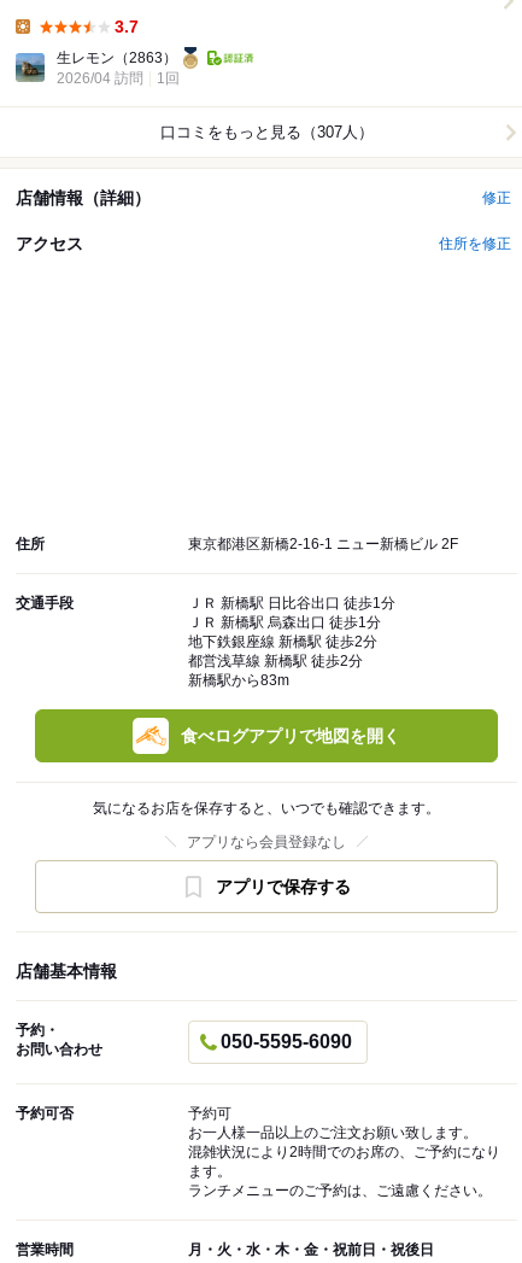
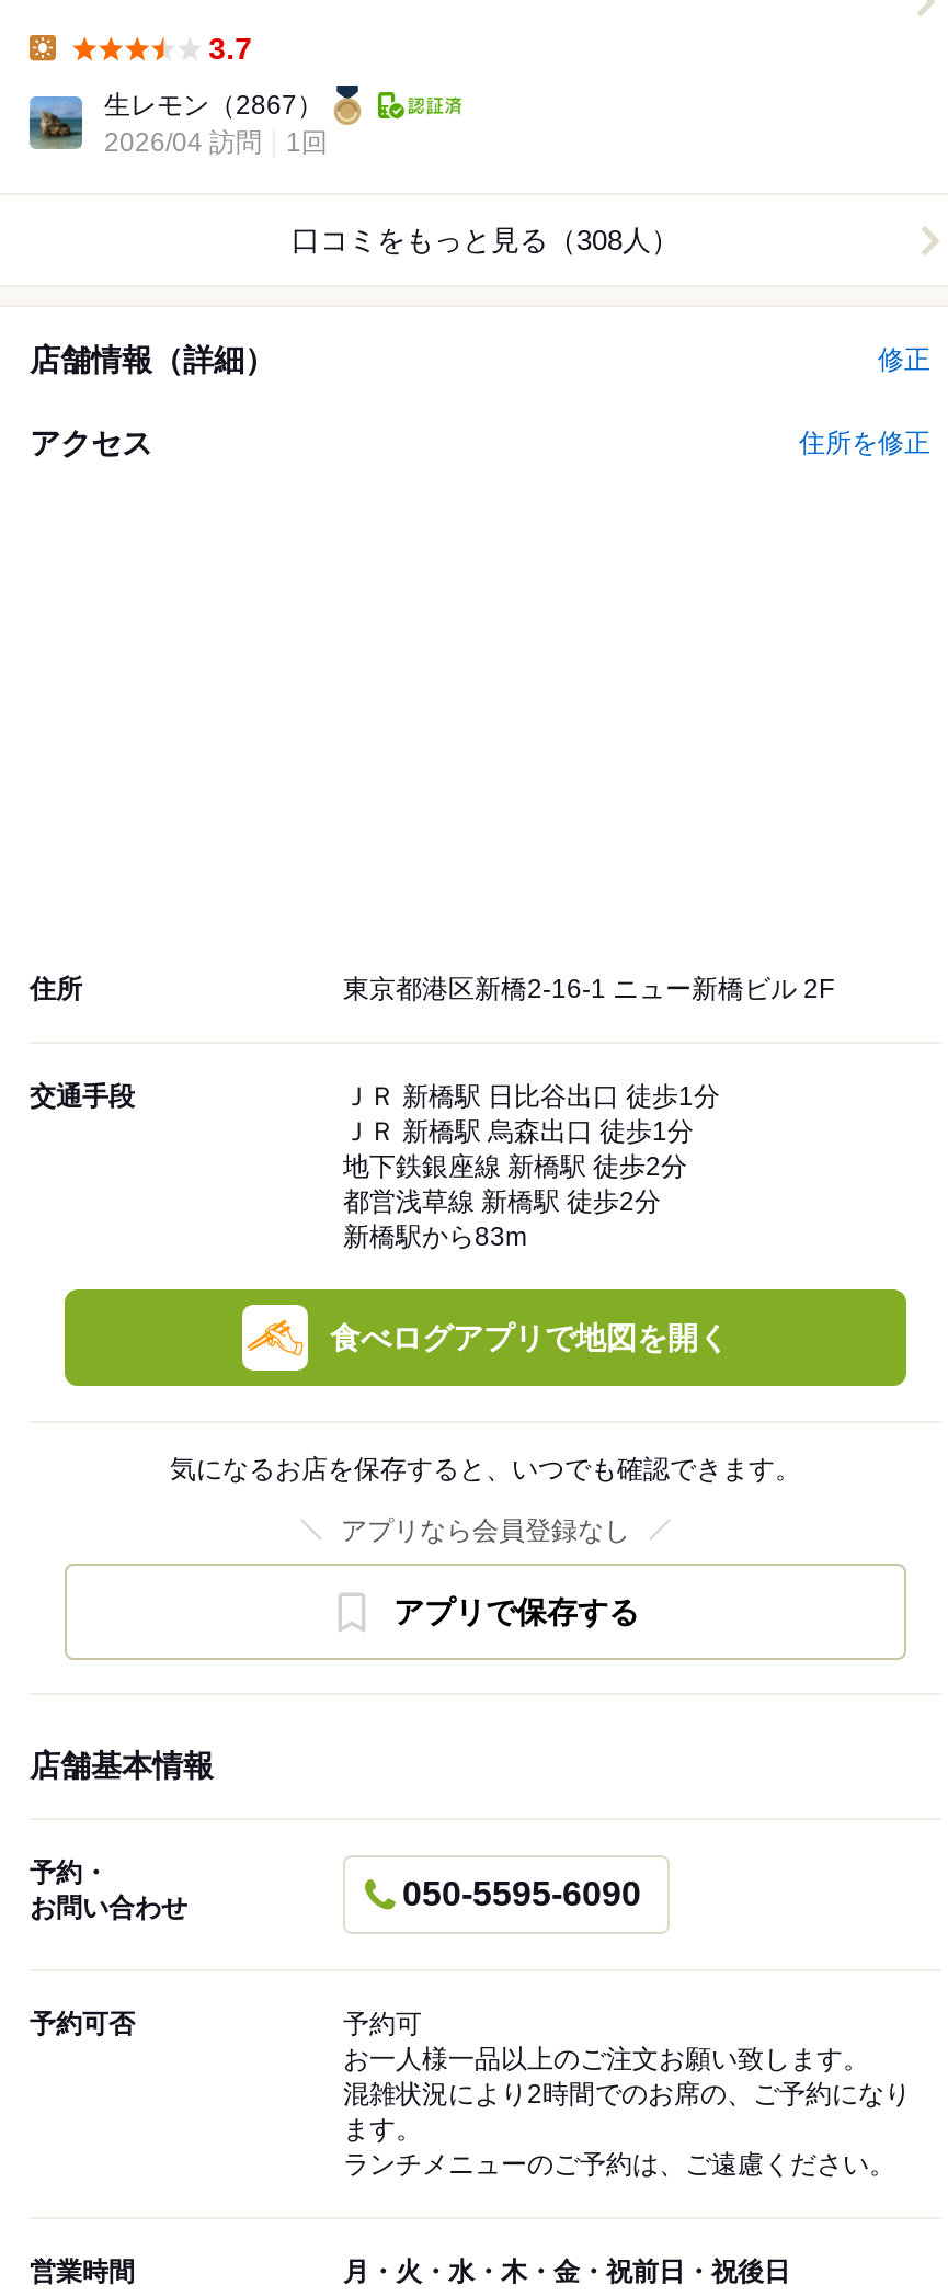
[57,50,177,67] 生レモン（2863） -> [104,90,323,121] 生レモン（2867）
[160,123,373,141] 口コミをもっと見る（307人） -> [292,224,679,257] 口コミをもっと見る（308人）

